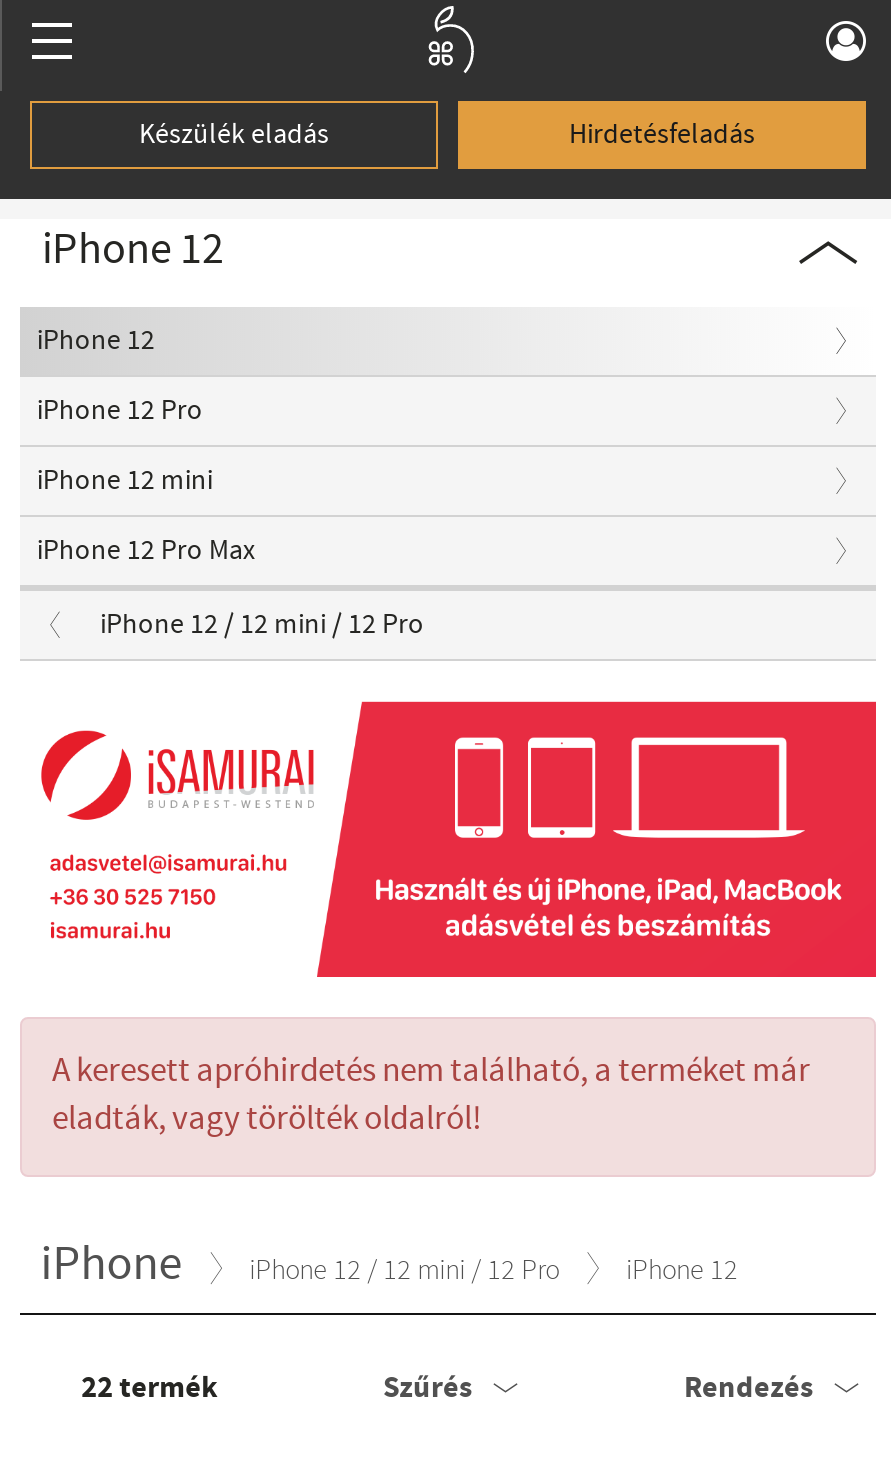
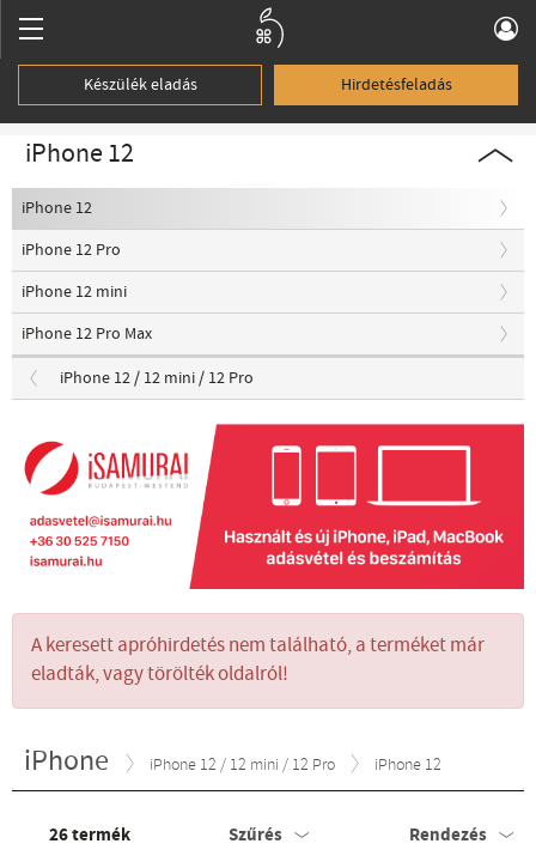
[81,1367,217,1409] 22 termék -> [49,823,130,848] 26 termék

